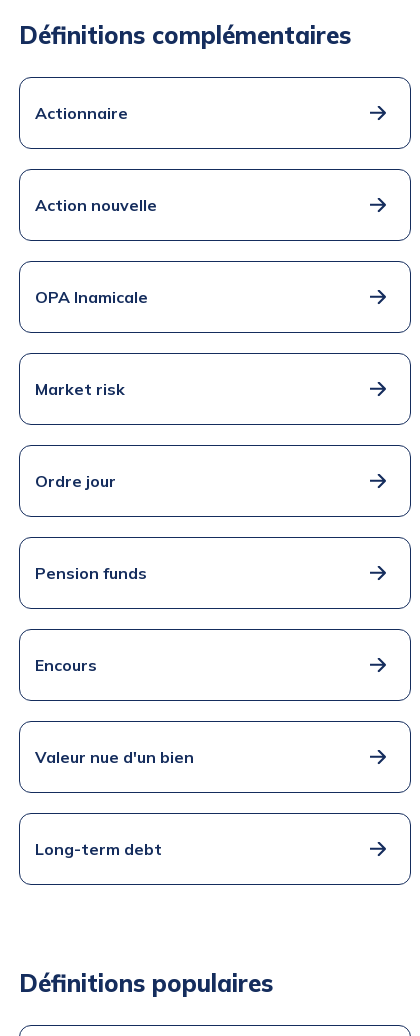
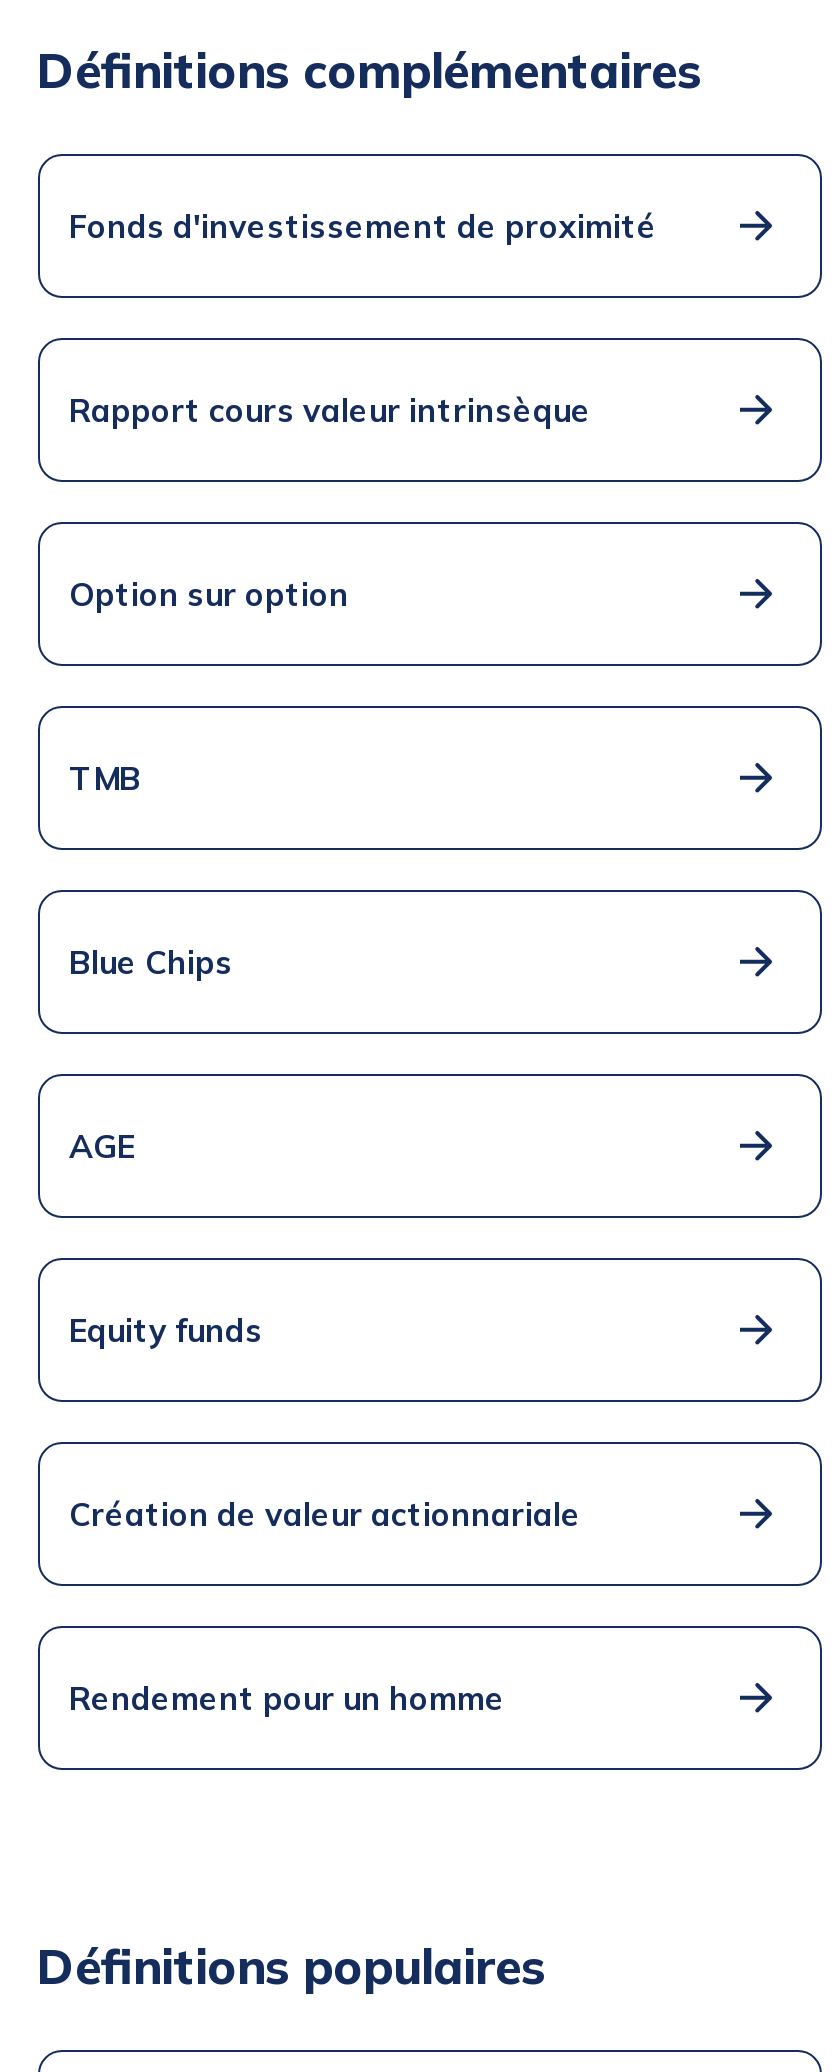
[34,102,127,122] Actionnaire -> [69,205,657,245] Fonds d'investissement de proximité
[34,194,156,214] Action nouvelle -> [69,389,591,429] Rapport cours valeur intrinsèque
[34,286,147,306] OPA Inamicale -> [69,573,349,613] Option sur option
[34,378,124,398] Market risk -> [69,757,141,797] TMB
[34,470,115,490] Ordre jour -> [69,941,233,981] Blue Chips
[34,562,146,582] Pension funds -> [69,1125,135,1165] AGE
[34,654,96,674] Encours -> [69,1309,263,1349] Equity funds
[34,746,193,766] Valeur nue d'un bien -> [69,1493,581,1533] Création de valeur actionnariale
[34,838,161,858] Long-term debt -> [69,1677,505,1717] Rendement pour un homme

